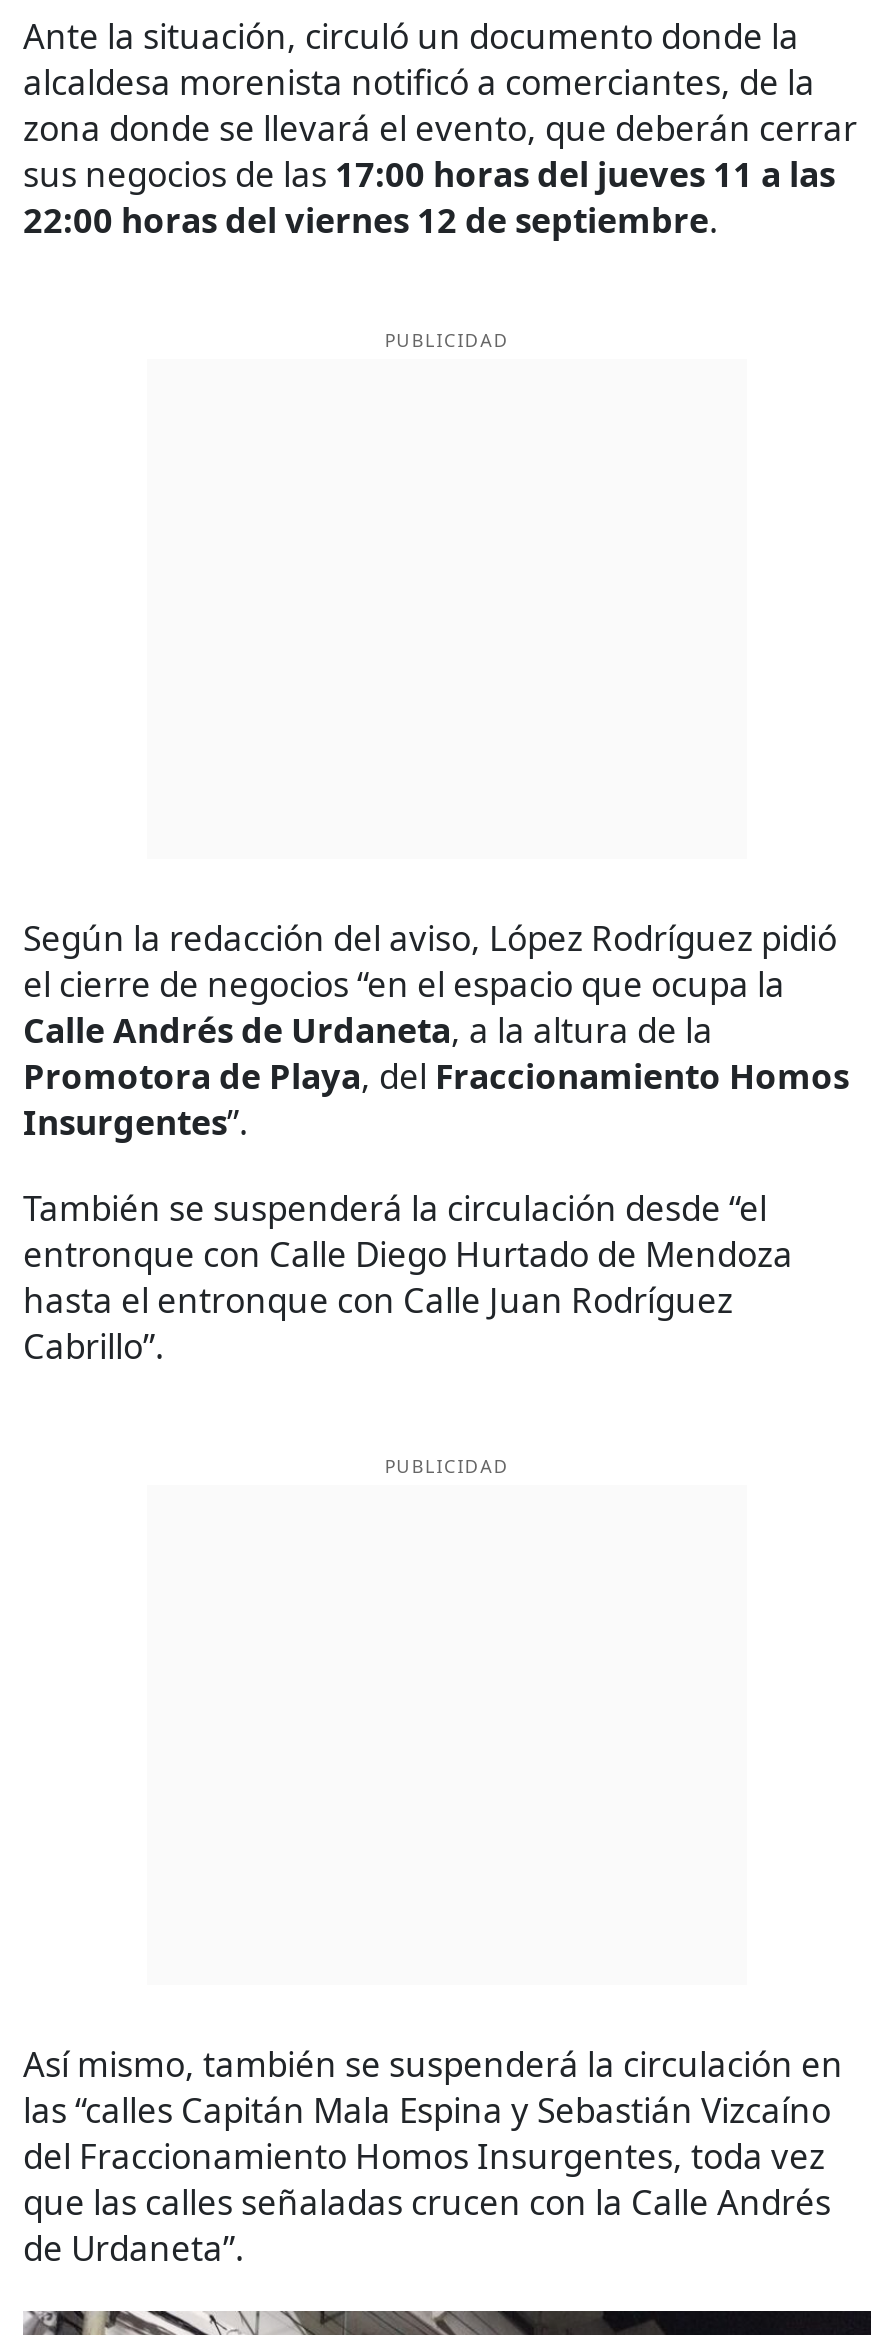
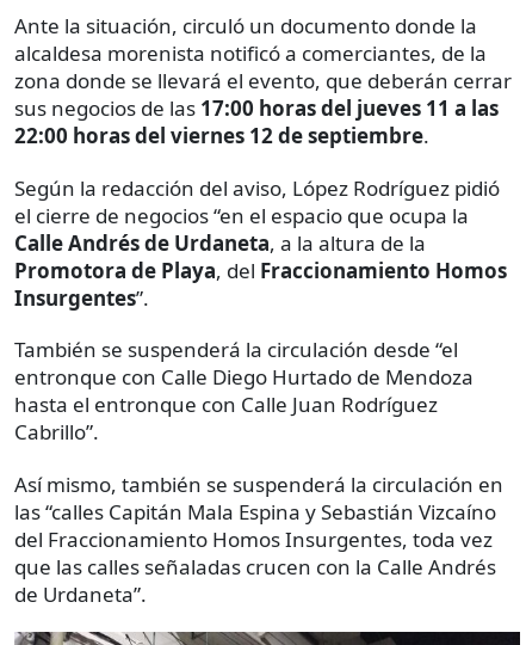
[385,328,509,354] PUBLICIDAD -> none
[385,1454,509,1480] PUBLICIDAD -> none

